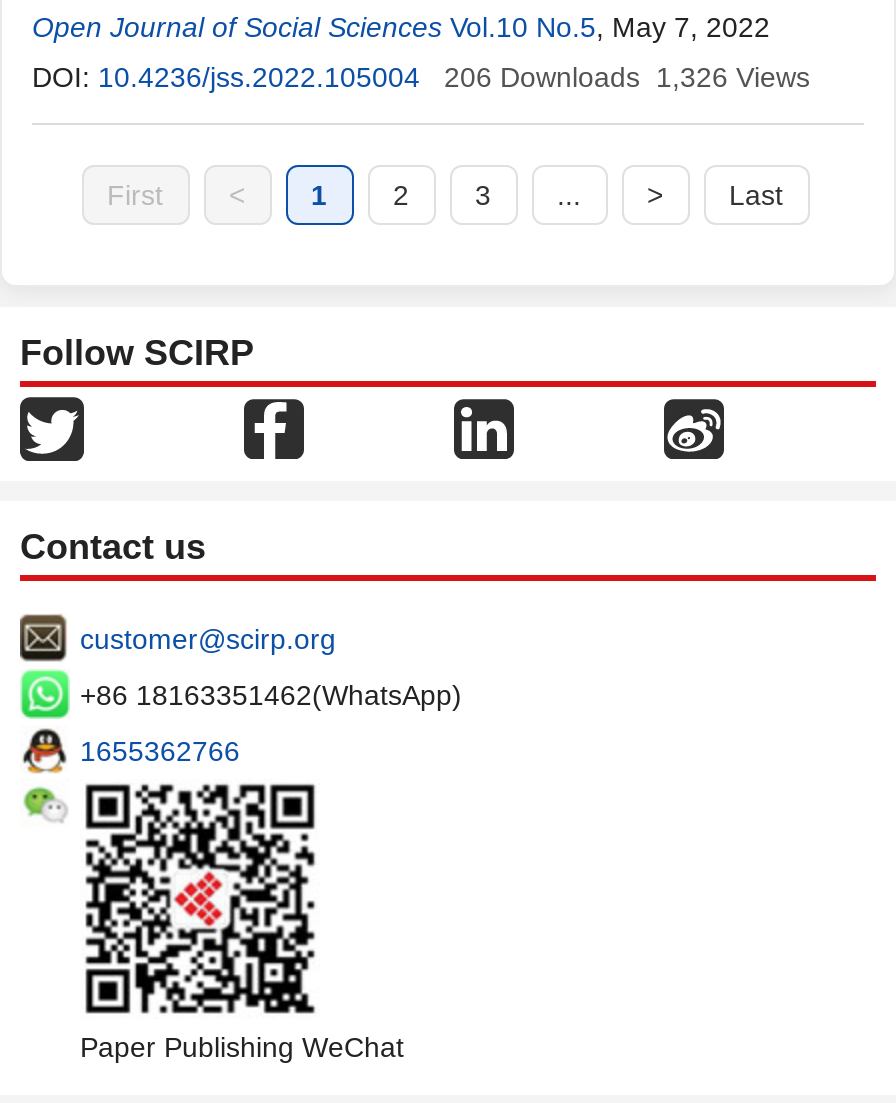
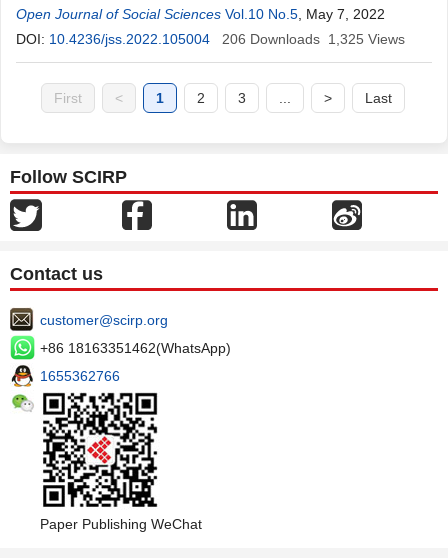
[444,61,810,93] 206 Downloads 1,326 Views -> [222,31,405,47] 206 Downloads 1,325 Views

